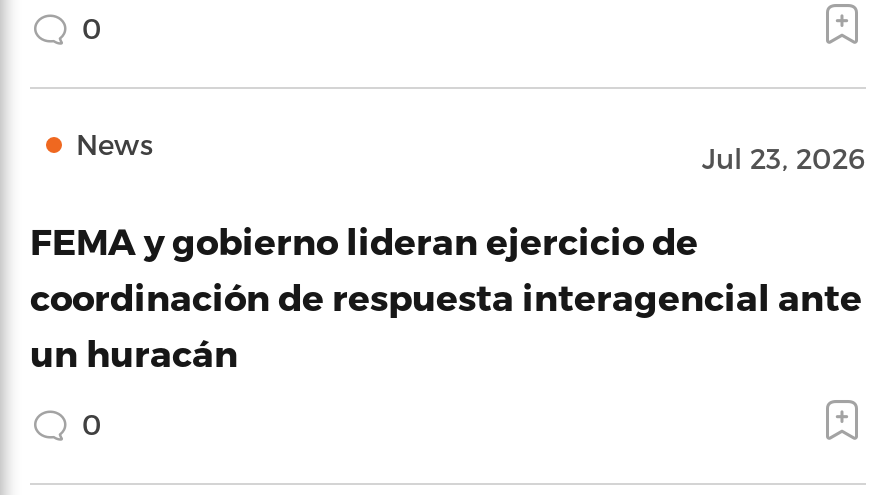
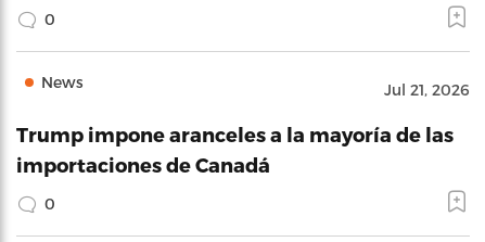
[702,141,866,175] Jul 23, 2026 -> [384,80,470,99] Jul 21, 2026
[30,219,862,373] FEMA y gobierno lideran ejercicio de | coordinación de respuesta interagencial ante | un huracán -> [16,123,454,176] Trump impone aranceles a la mayoría de las | importaciones de Canadá

